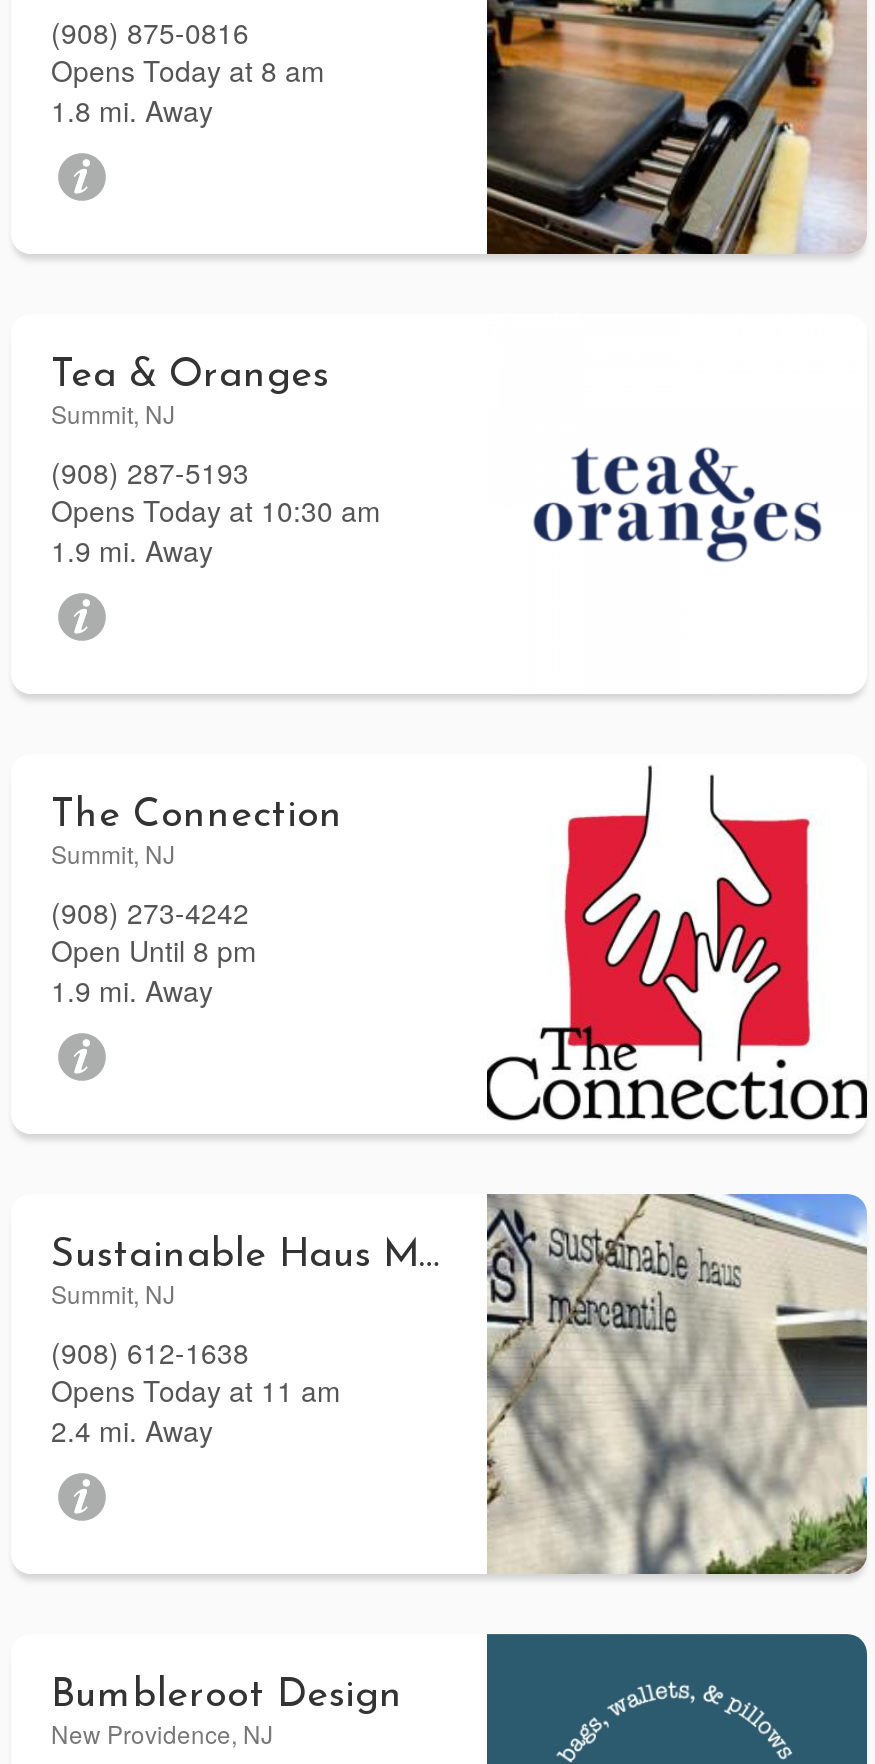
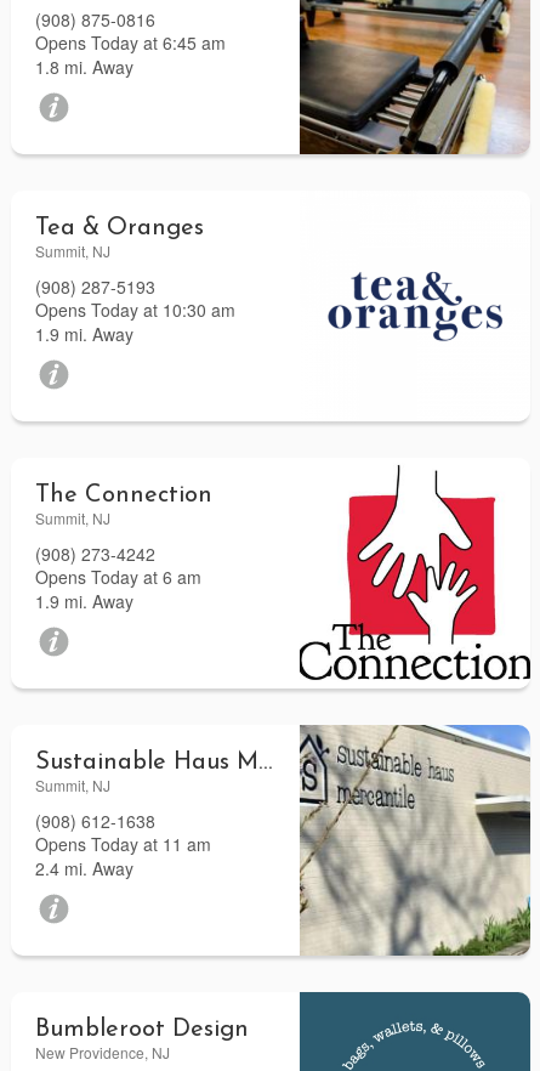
[51,51,325,91] Opens Today at 8 am -> [35,31,226,55] Opens Today at 6:45 am
[51,931,257,971] Open Until 8 pm -> [35,565,201,589] Opens Today at 6 am

